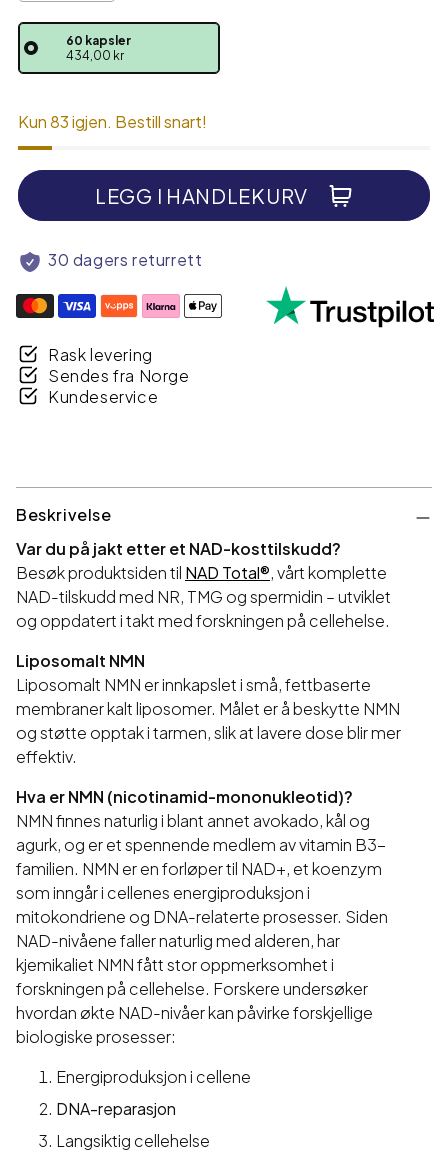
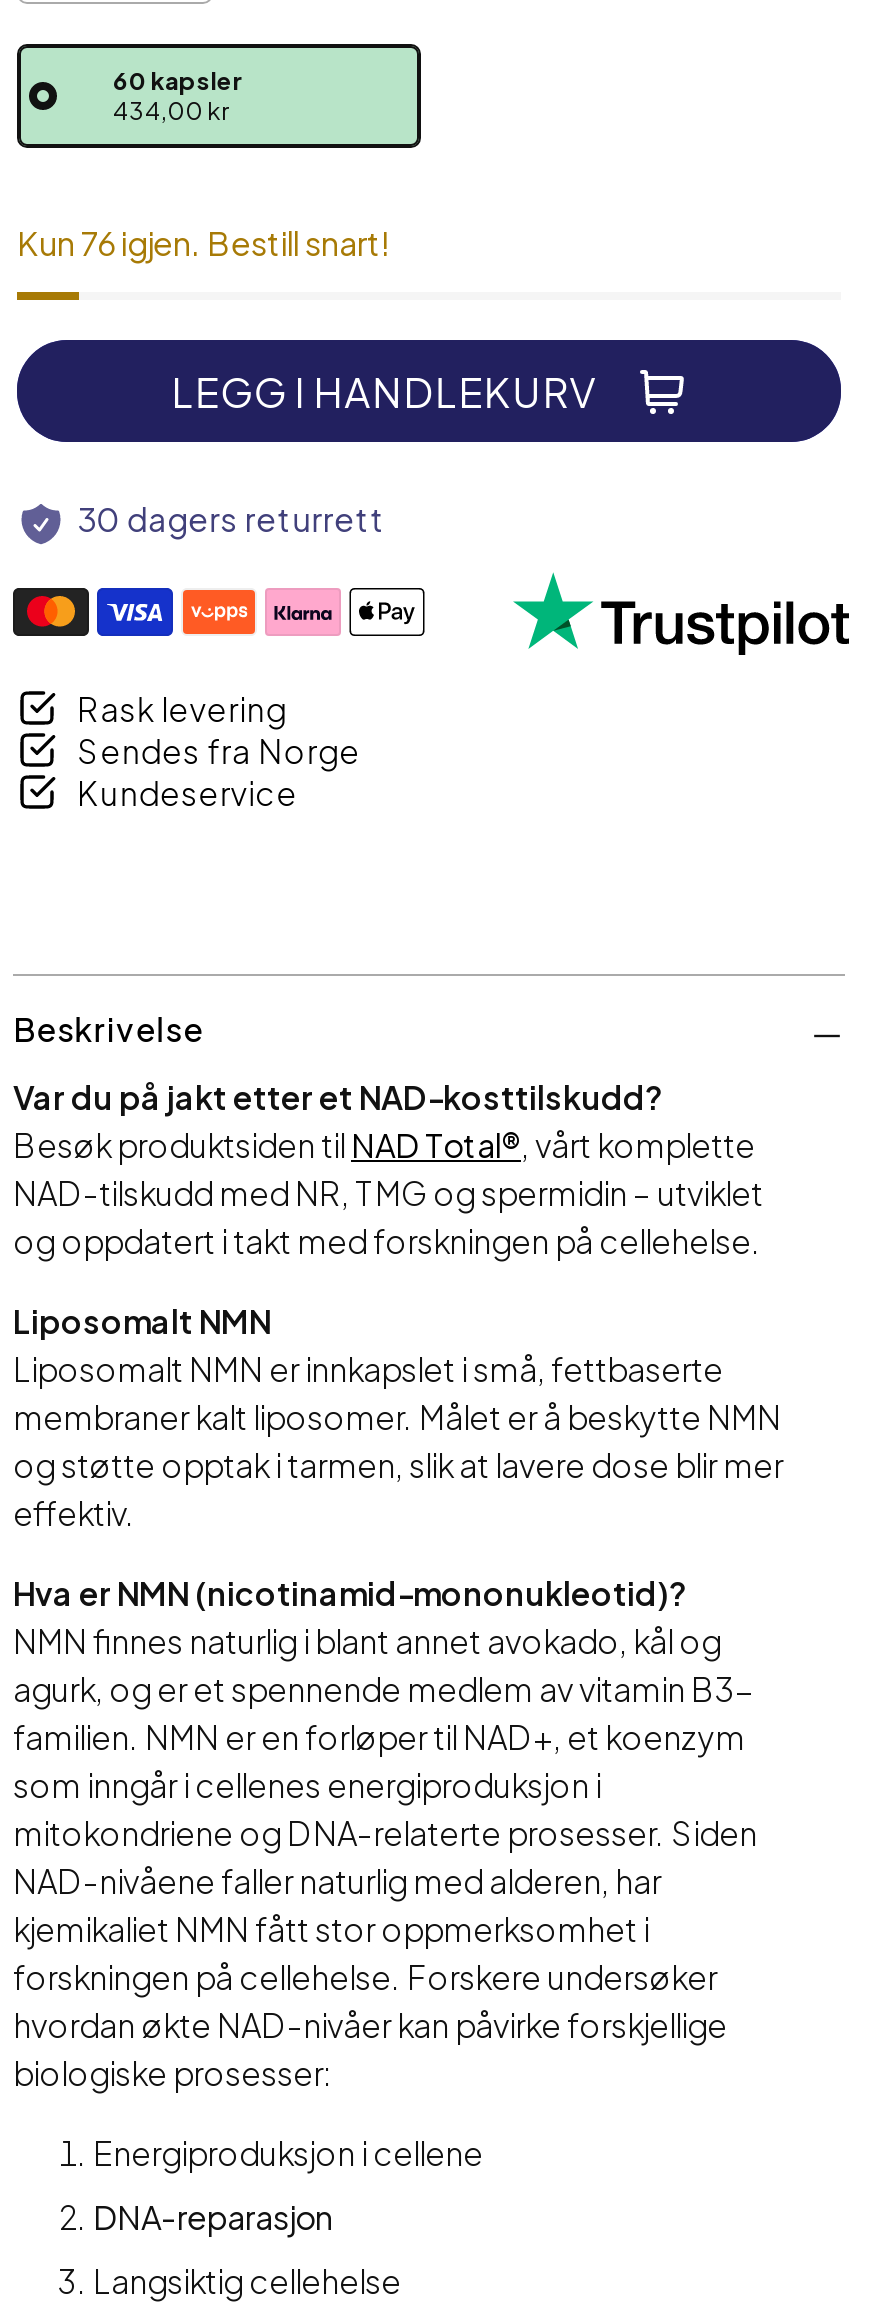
[18,111,207,132] Kun 83 igjen. Bestill snart! -> [17,223,391,265] Kun 76 igjen. Bestill snart!

